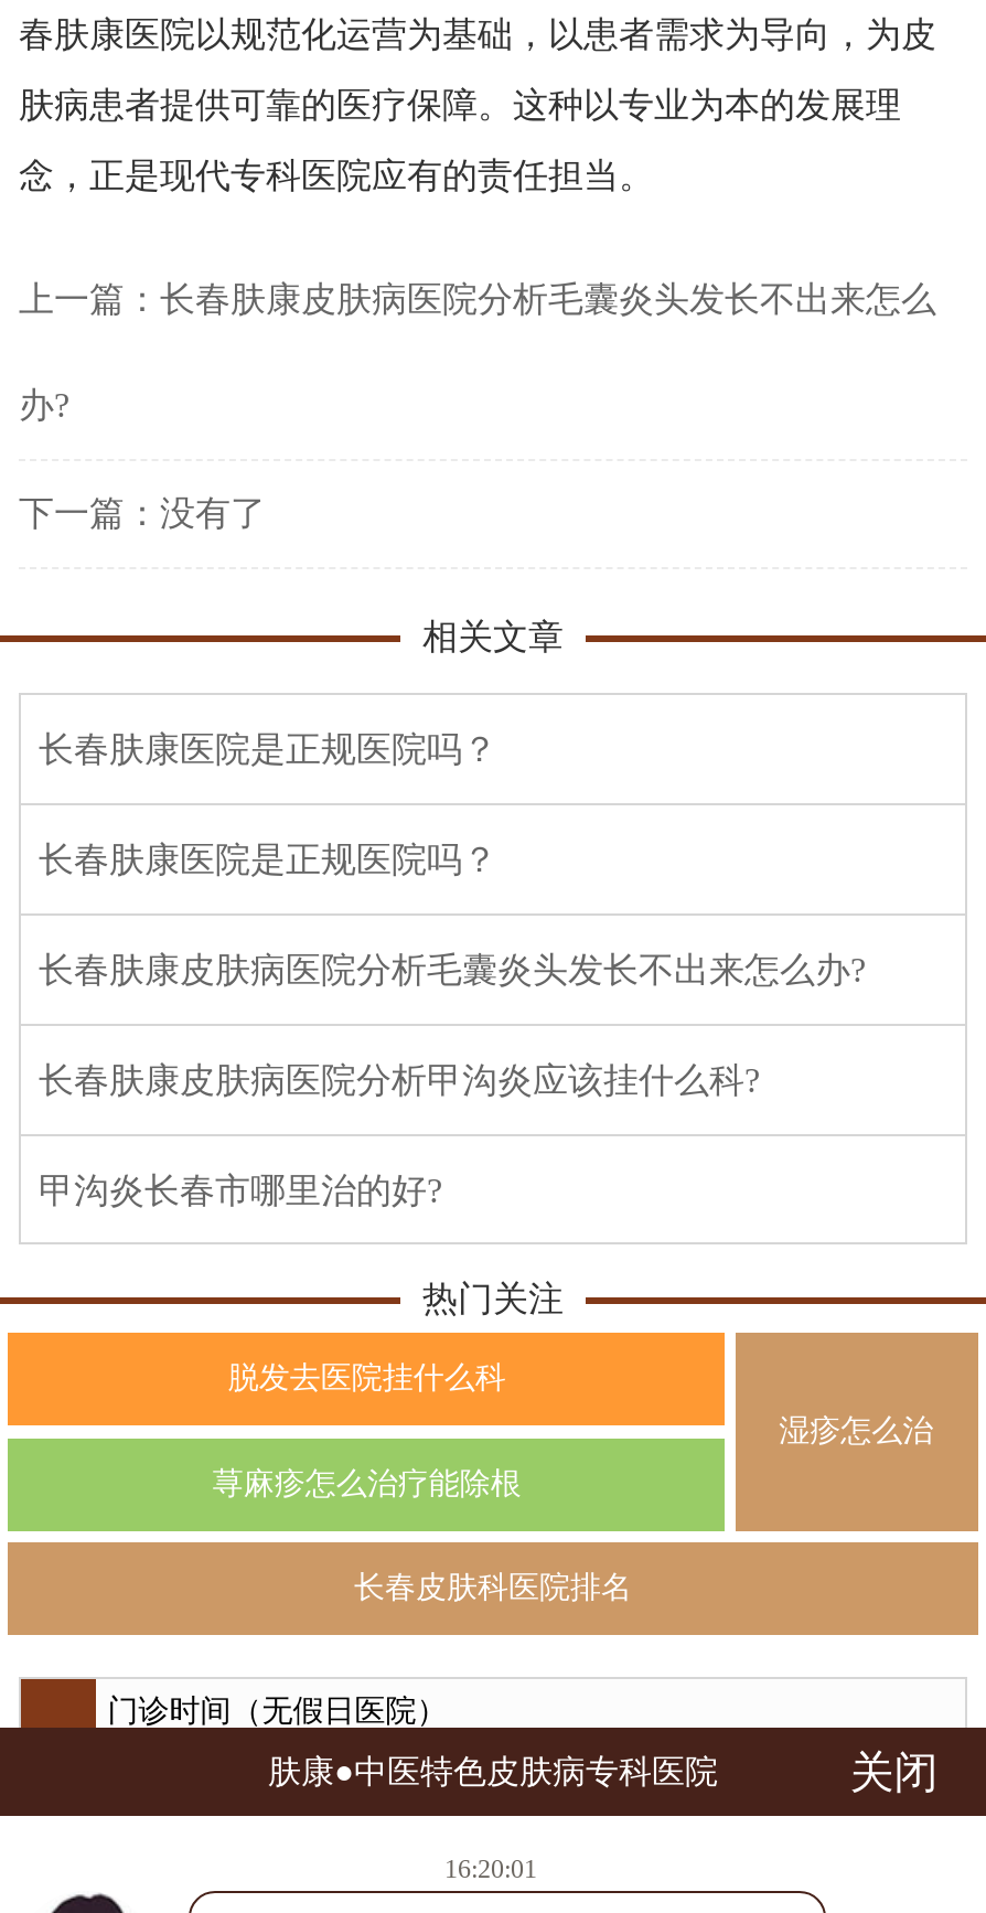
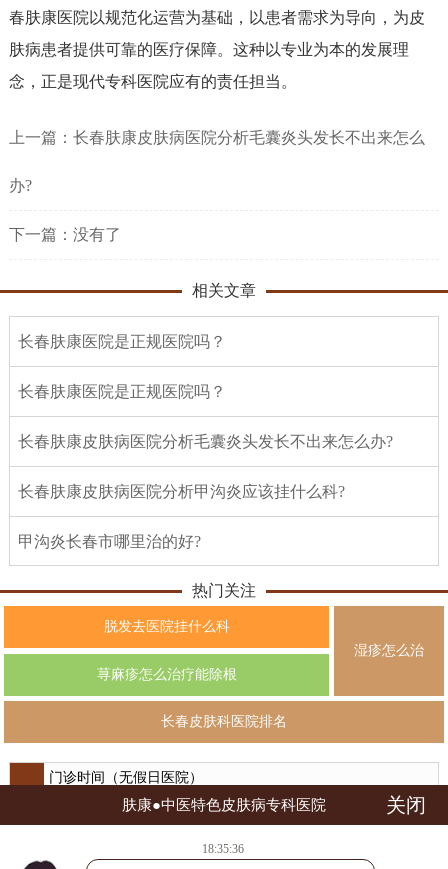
[444,1854,537,1885] 16:20:01 -> [202,842,244,856] 18:35:36

